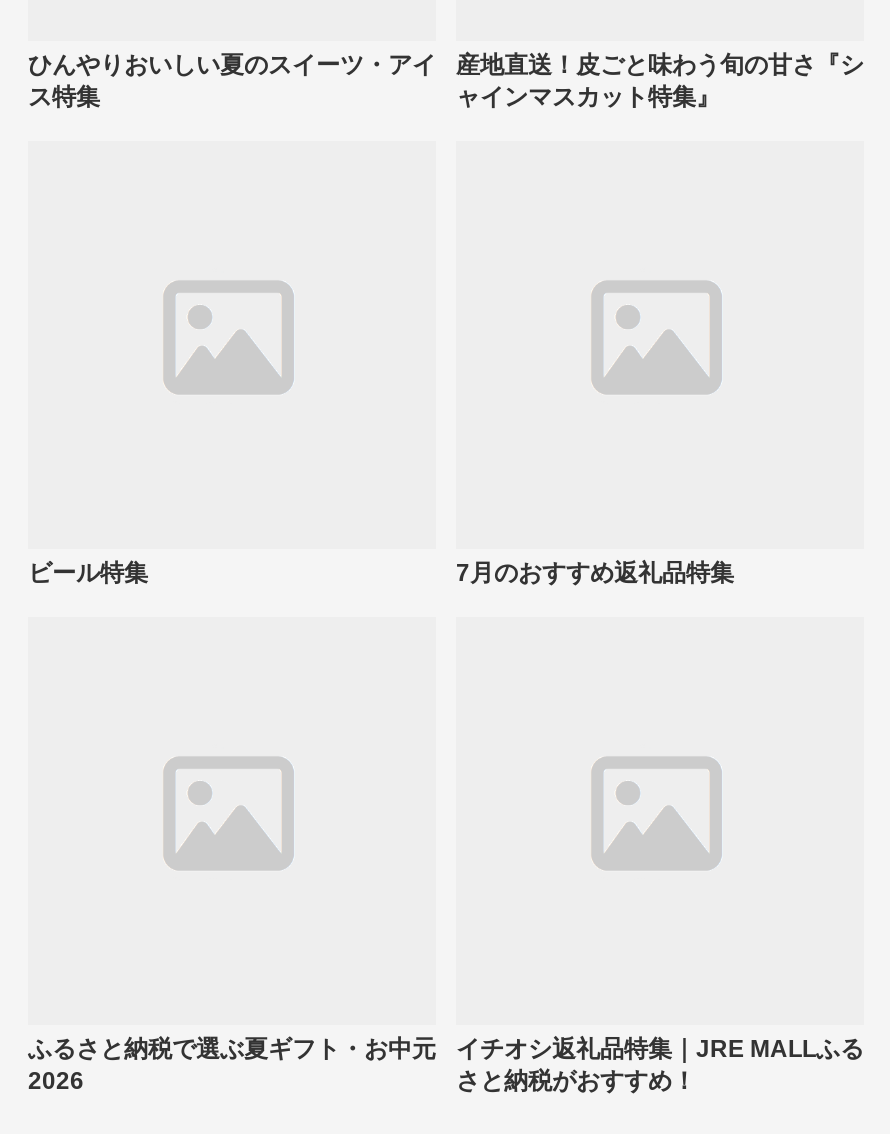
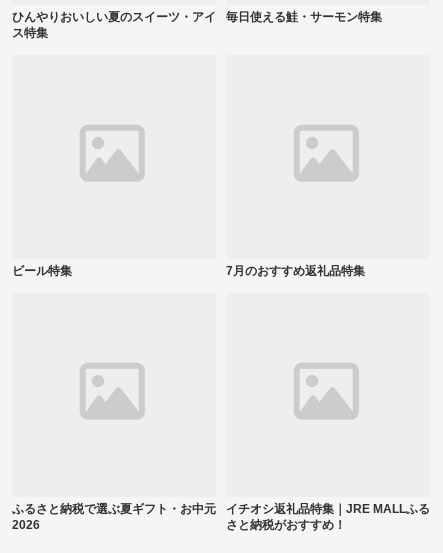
[456,50,864,110] 産地直送！皮ごと味わう旬の甘さ『シ | ャインマスカット特集』 -> [226,10,382,24] 毎日使える鮭・サーモン特集

